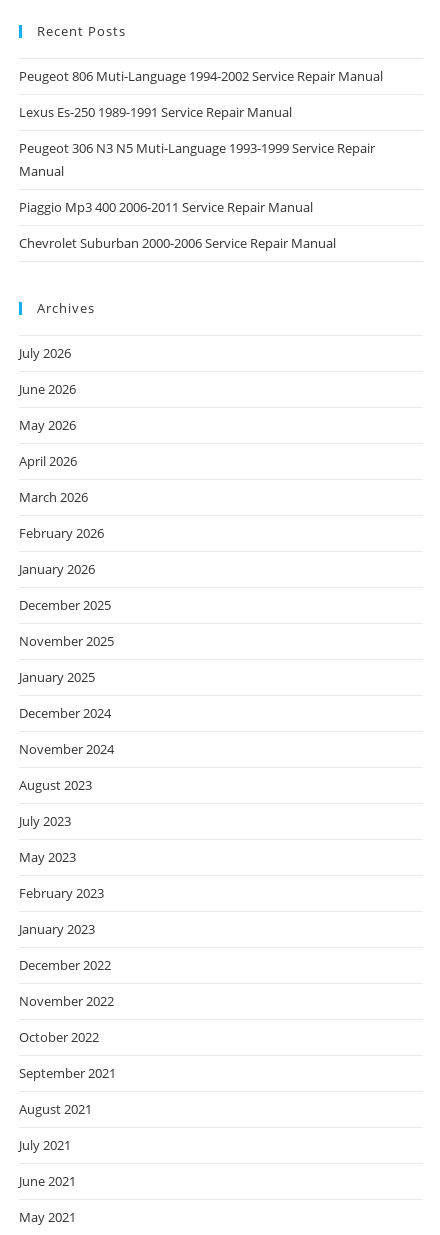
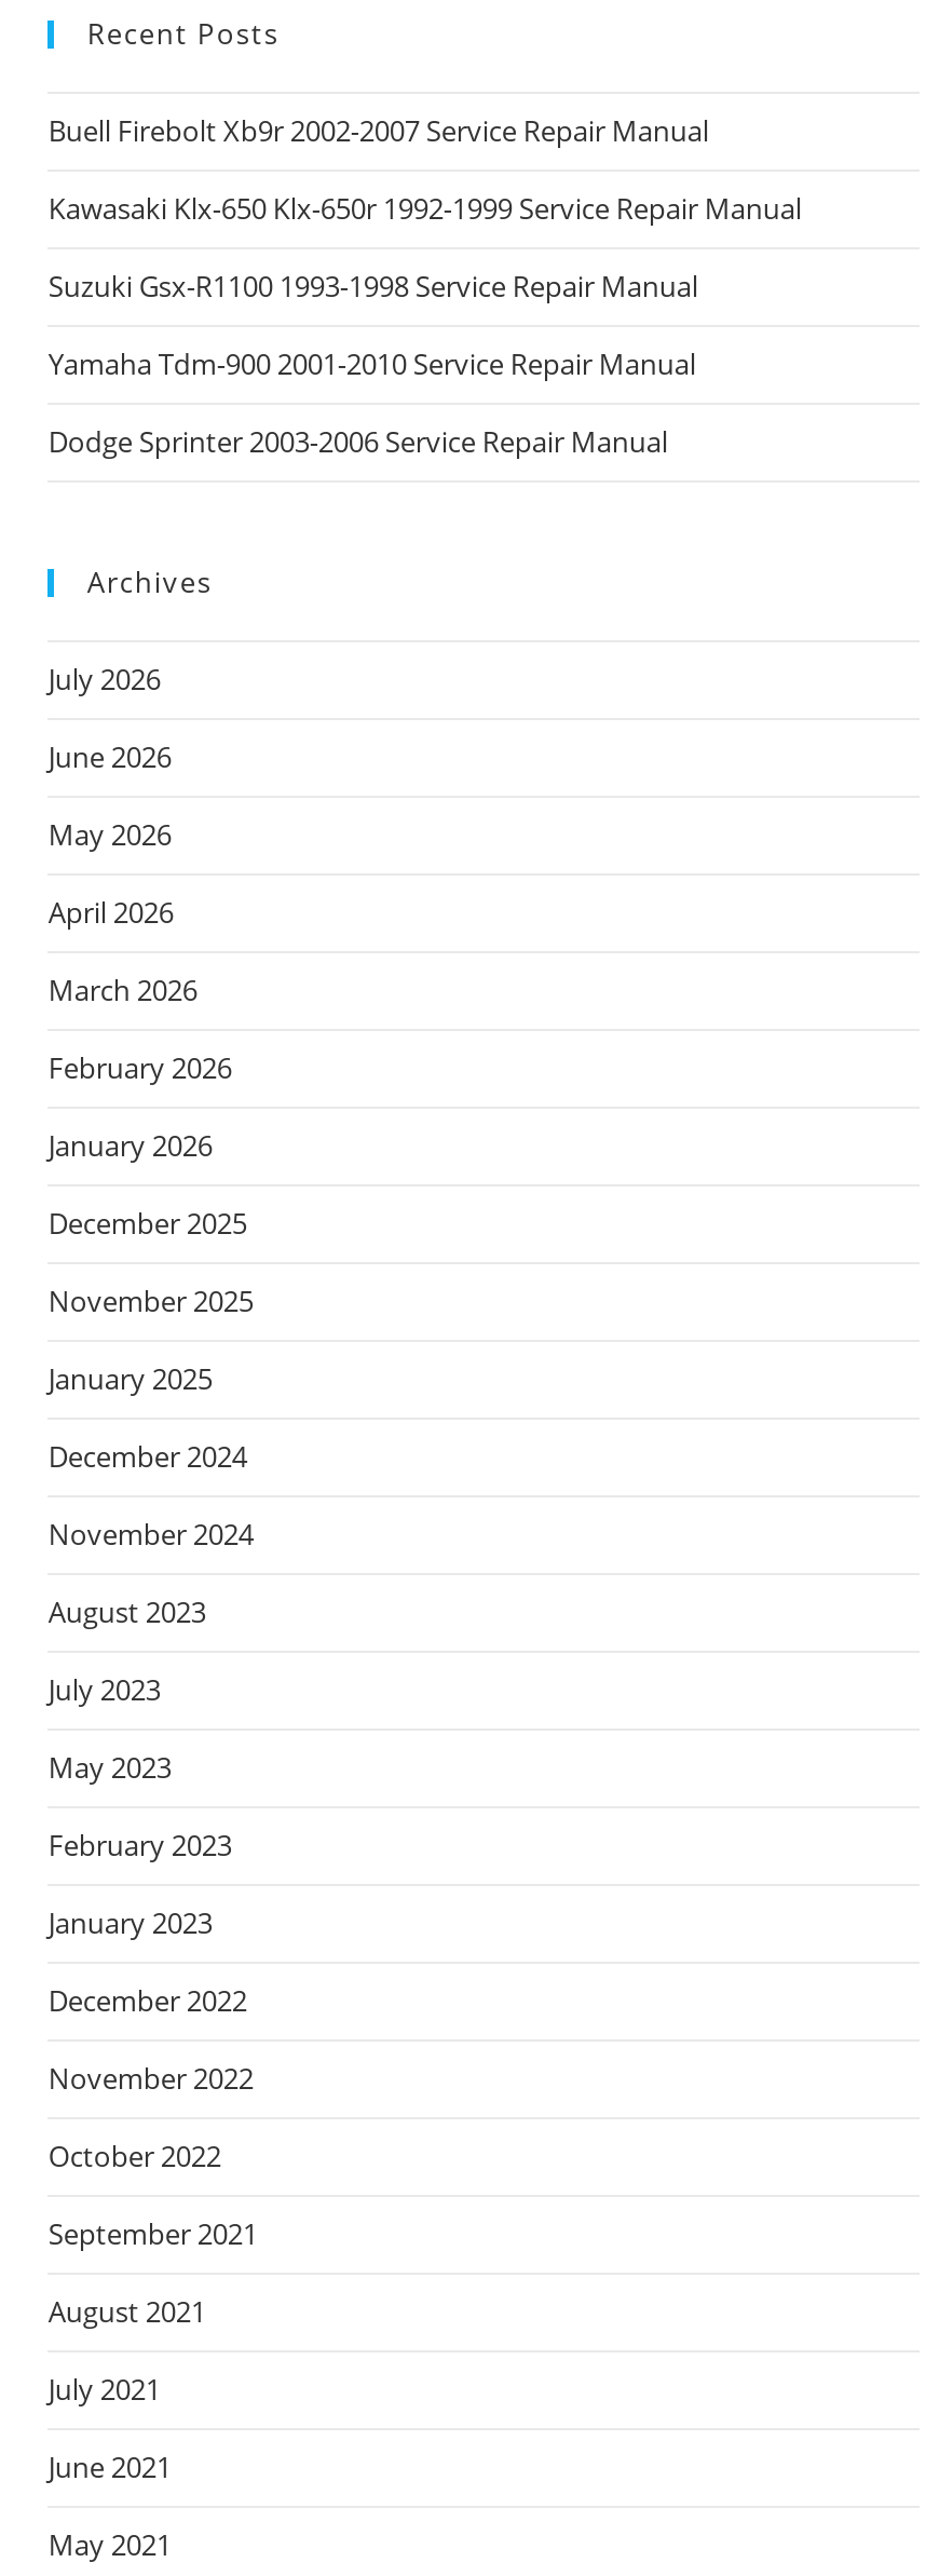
[19,67,383,85] Peugeot 806 Muti-Language 1994-2002 Service Repair Manual -> [48,111,709,150] Buell Firebolt Xb9r 2002-2007 Service Repair Manual
[19,103,292,121] Lexus Es-250 1989-1991 Service Repair Manual -> [48,189,802,228] Kawasaki Klx-650 Klx-650r 1992-1999 Service Repair Manual
[19,139,375,180] Peugeot 306 N3 N5 Muti-Language 1993-1999 Service Repair | Manual -> [48,267,698,306] Suzuki Gsx-R1100 1993-1998 Service Repair Manual
[19,198,313,216] Piaggio Mp3 400 2006-2011 Service Repair Manual -> [48,344,696,383] Yamaha Tdm-900 2001-2010 Service Repair Manual
[19,234,336,252] Chevrolet Suburban 2000-2006 Service Repair Manual -> [48,422,668,461] Dodge Sprinter 2003-2006 Service Repair Manual

